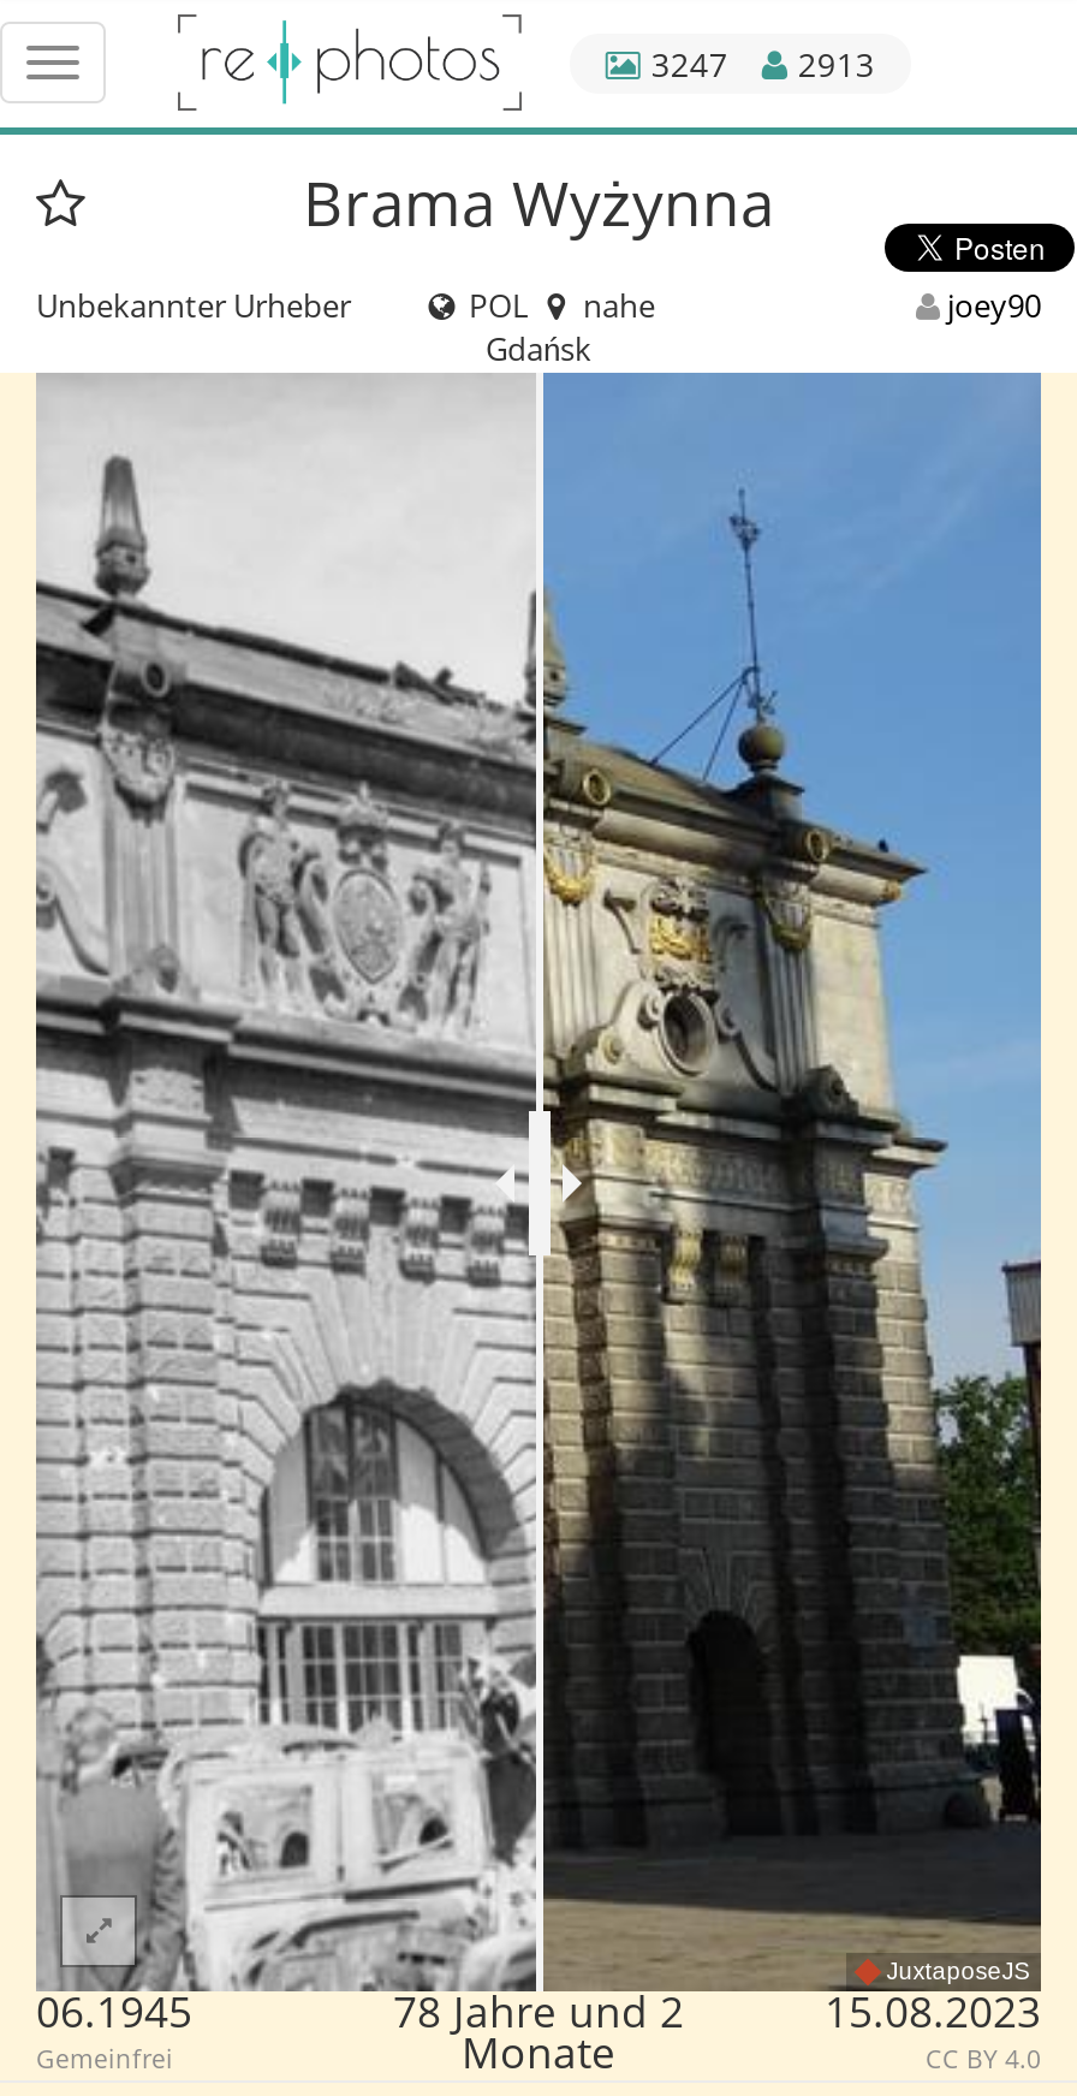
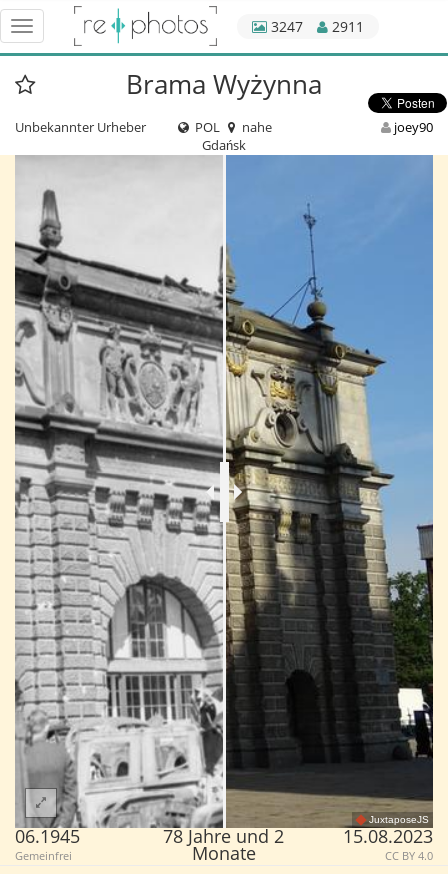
[641,40,875,85] 3247 2913 -> [267,16,364,35] 3247 2911

